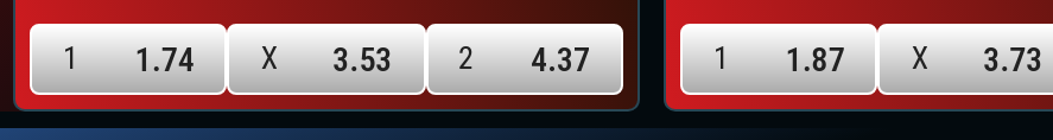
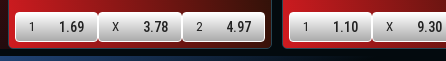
[135,40,194,78] 1.74 -> [59,19,84,35] 1.69
[333,40,392,78] 3.53 -> [143,19,168,35] 3.78
[531,40,590,78] 4.37 -> [226,19,251,35] 4.97
[785,40,845,78] 1.87 -> [333,19,358,35] 1.10
[983,40,1043,78] 3.73 -> [417,19,442,35] 9.30

